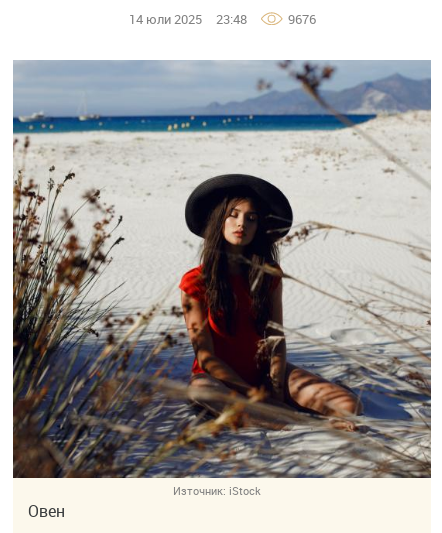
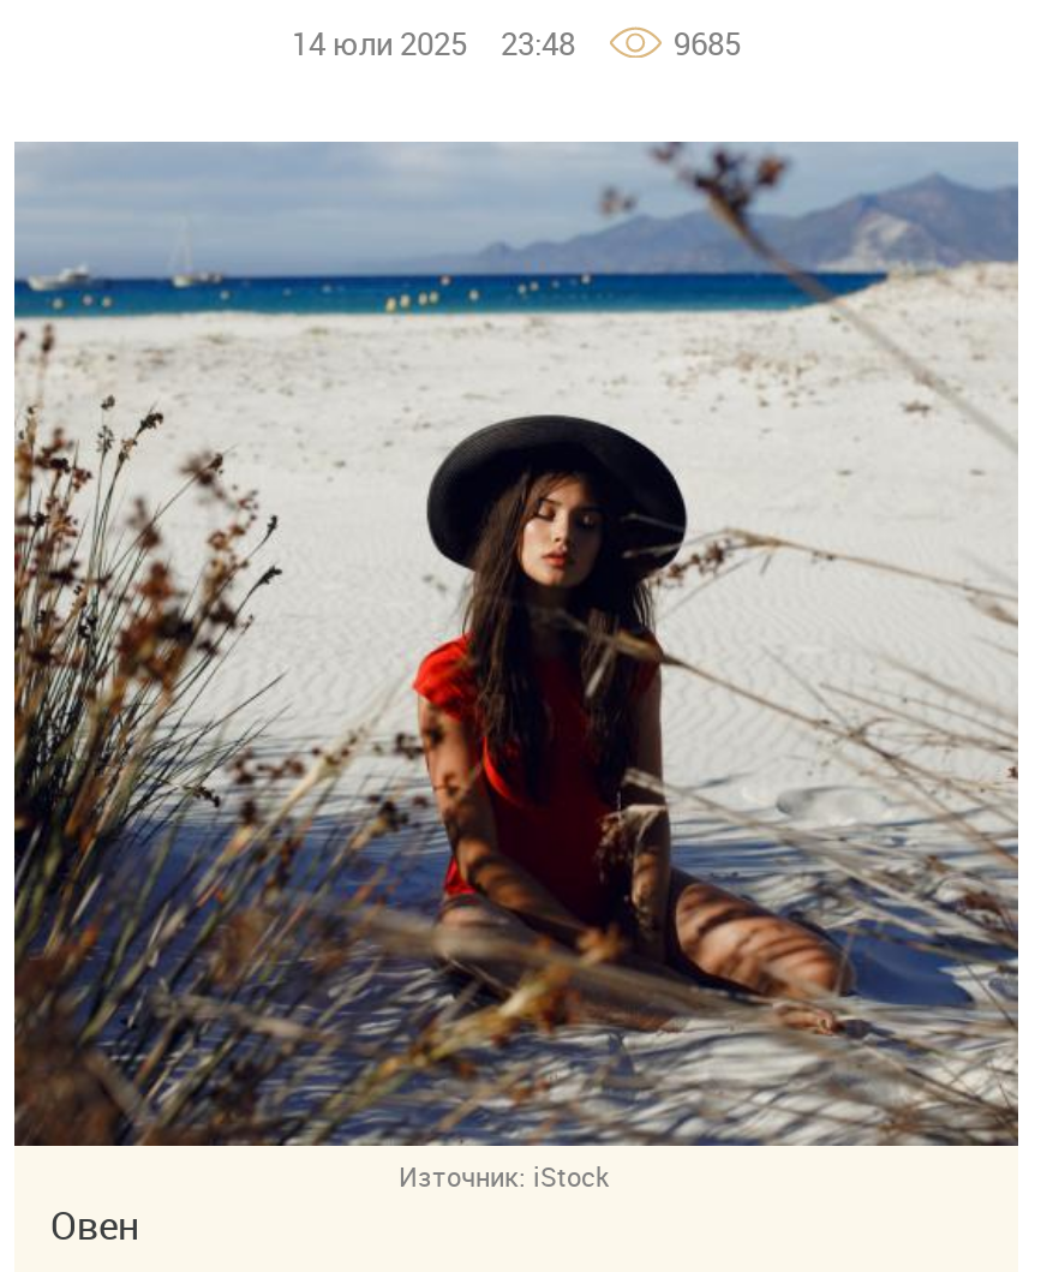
[287,10,315,28] 9676 -> [674,22,741,65] 9685

